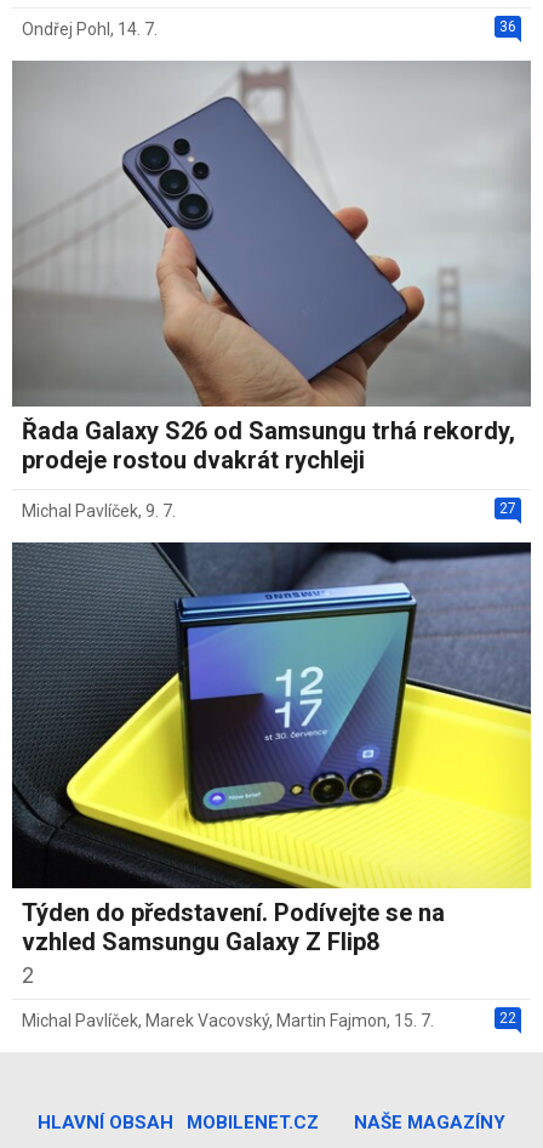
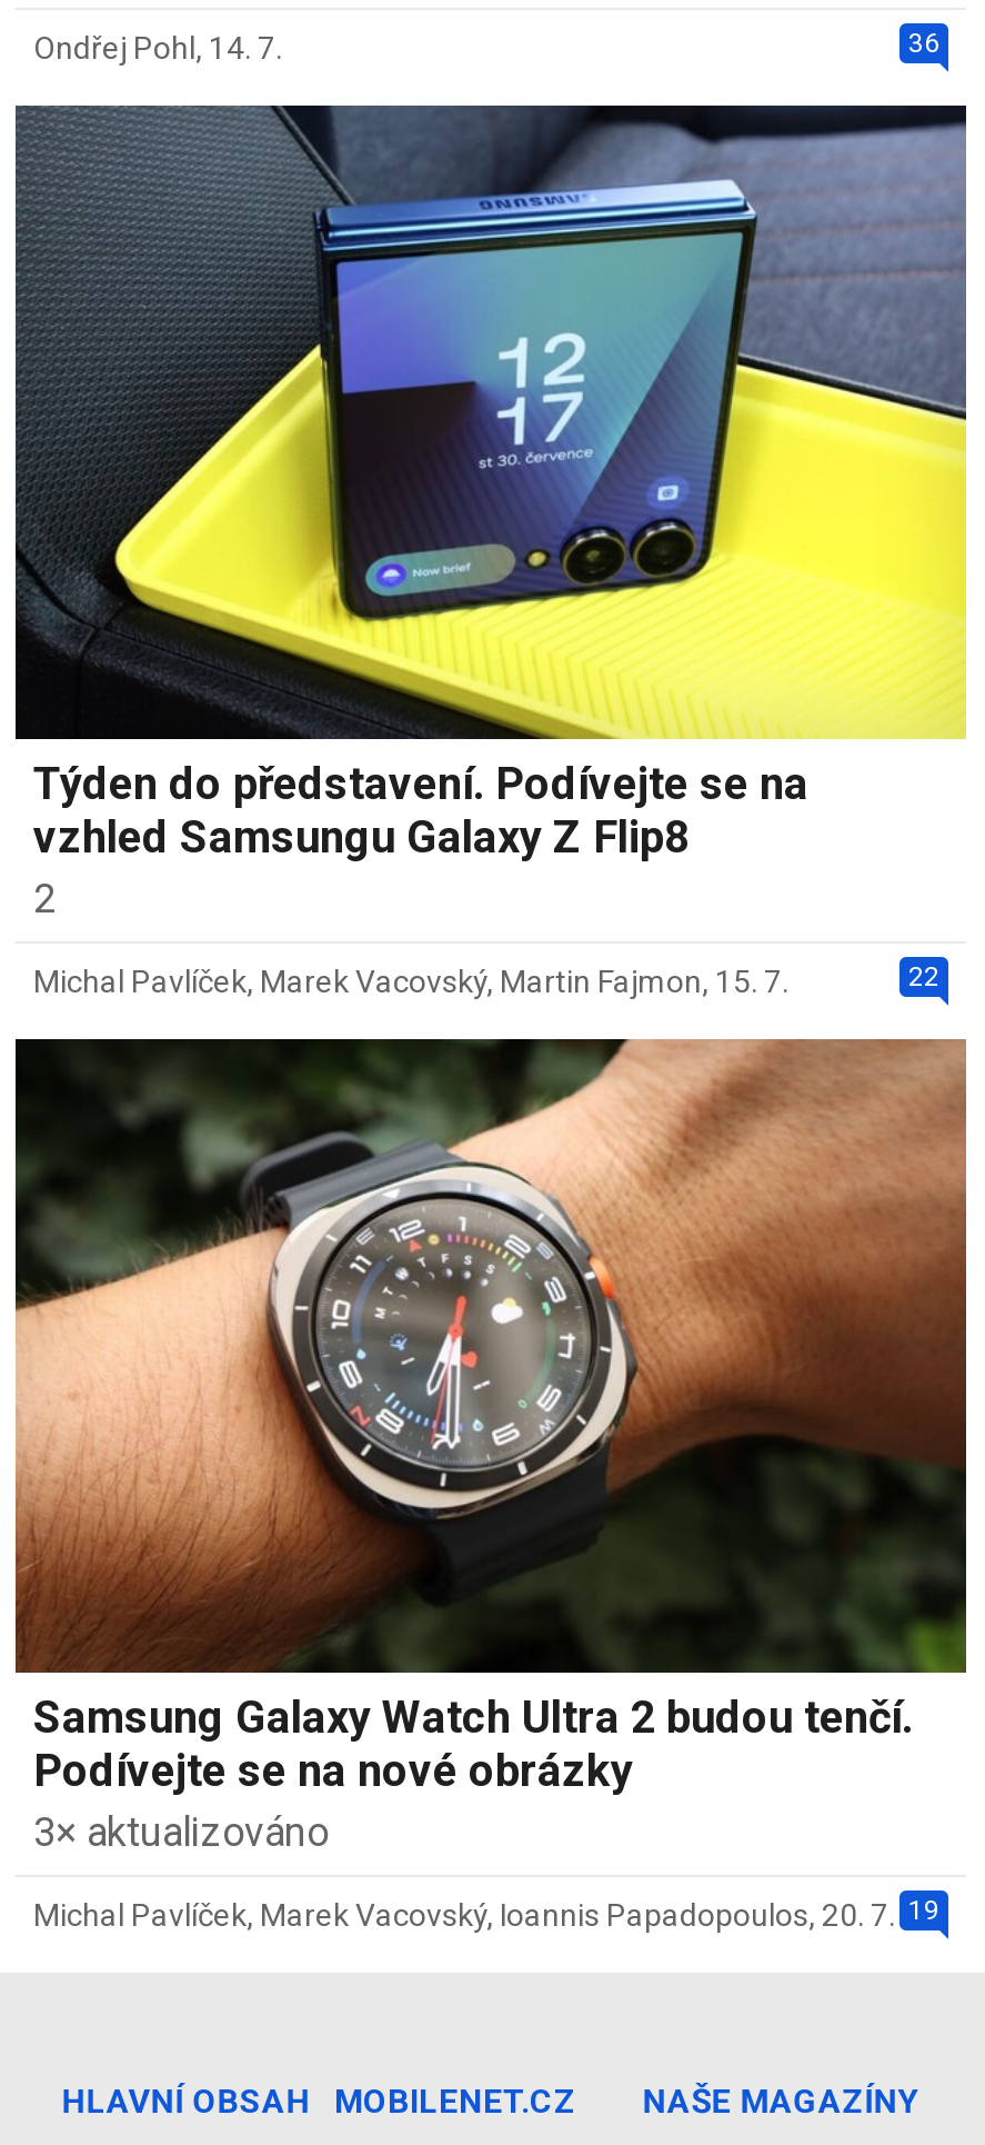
[12,62,532,521] [image] | Řada Galaxy S26 od Samsungu trhá rekordy, | prodeje rostou dvakrát rychleji | 27 | Michal Pavlíček, 9. 7. -> none
moved [11,541,532,1031] -> [13,103,968,999]: [image] | Týden do představení. Podívejte se na | vzhled Samsungu Galaxy Z Flip8 | 2 | 22 | Michal Pavlíček, Marek Vacovský, Martin Fajmon, 15. 7.
none -> [13,1037,968,1933] [image] | Samsung Galaxy Watch Ultra 2 budou tenčí. | Podívejte se na nové obrázky | 3× aktualizováno | 19 | Michal Pavlíček, Marek Vacovský, Ioannis Papadopoulos, 20. 7.

